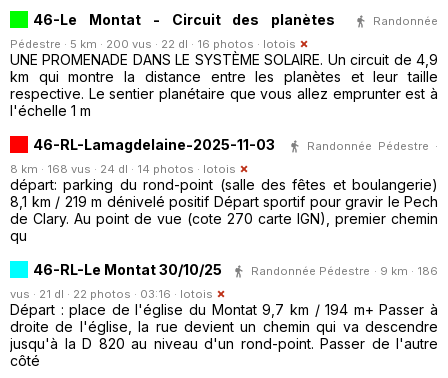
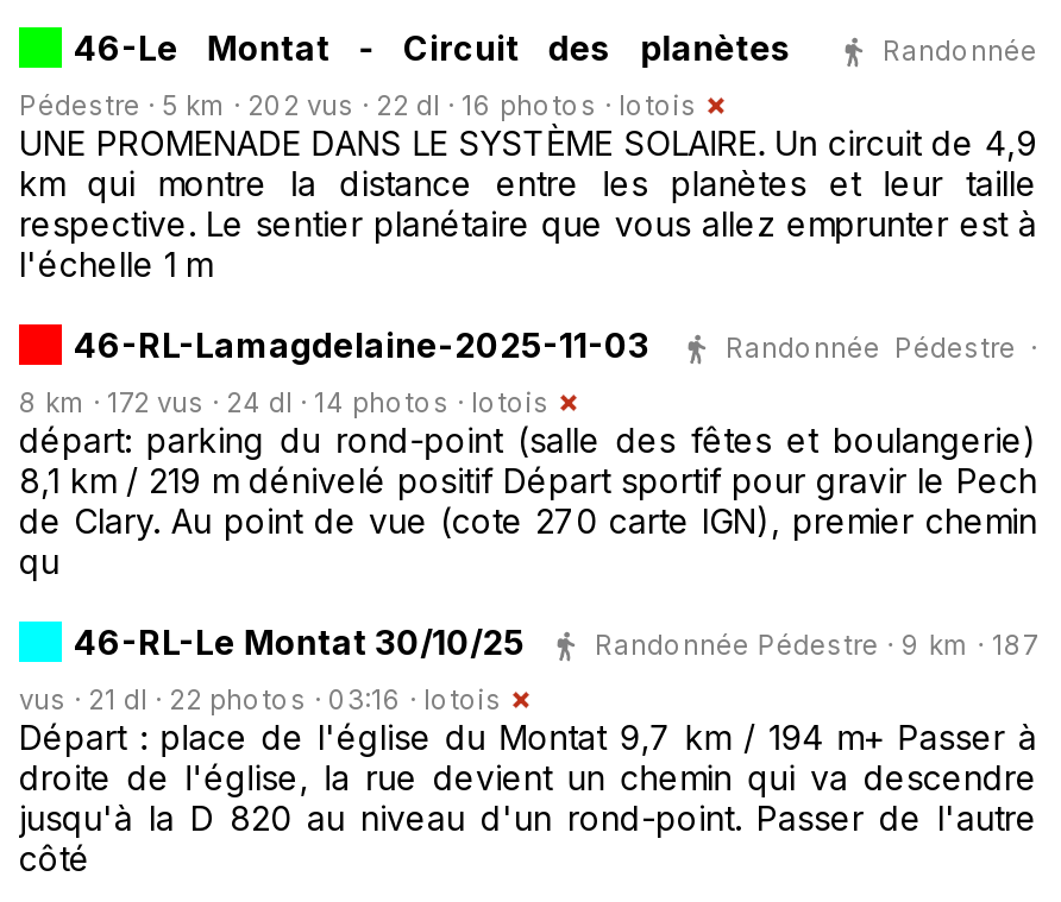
[10,37,296,51] Pédestre · 5 km · 200 vus · 22 dl · 16 photos · lotois -> [19,89,697,123] Pédestre · 5 km · 202 vus · 22 dl · 16 photos · lotois
[10,162,236,176] 8 km · 168 vus · 24 dl · 14 photos · lotois -> [19,386,550,420] 8 km · 172 vus · 24 dl · 14 photos · lotois
[251,264,438,278] Randonnée Pédestre · 9 km · 186 -> [595,628,1037,661] Randonnée Pédestre · 9 km · 187

